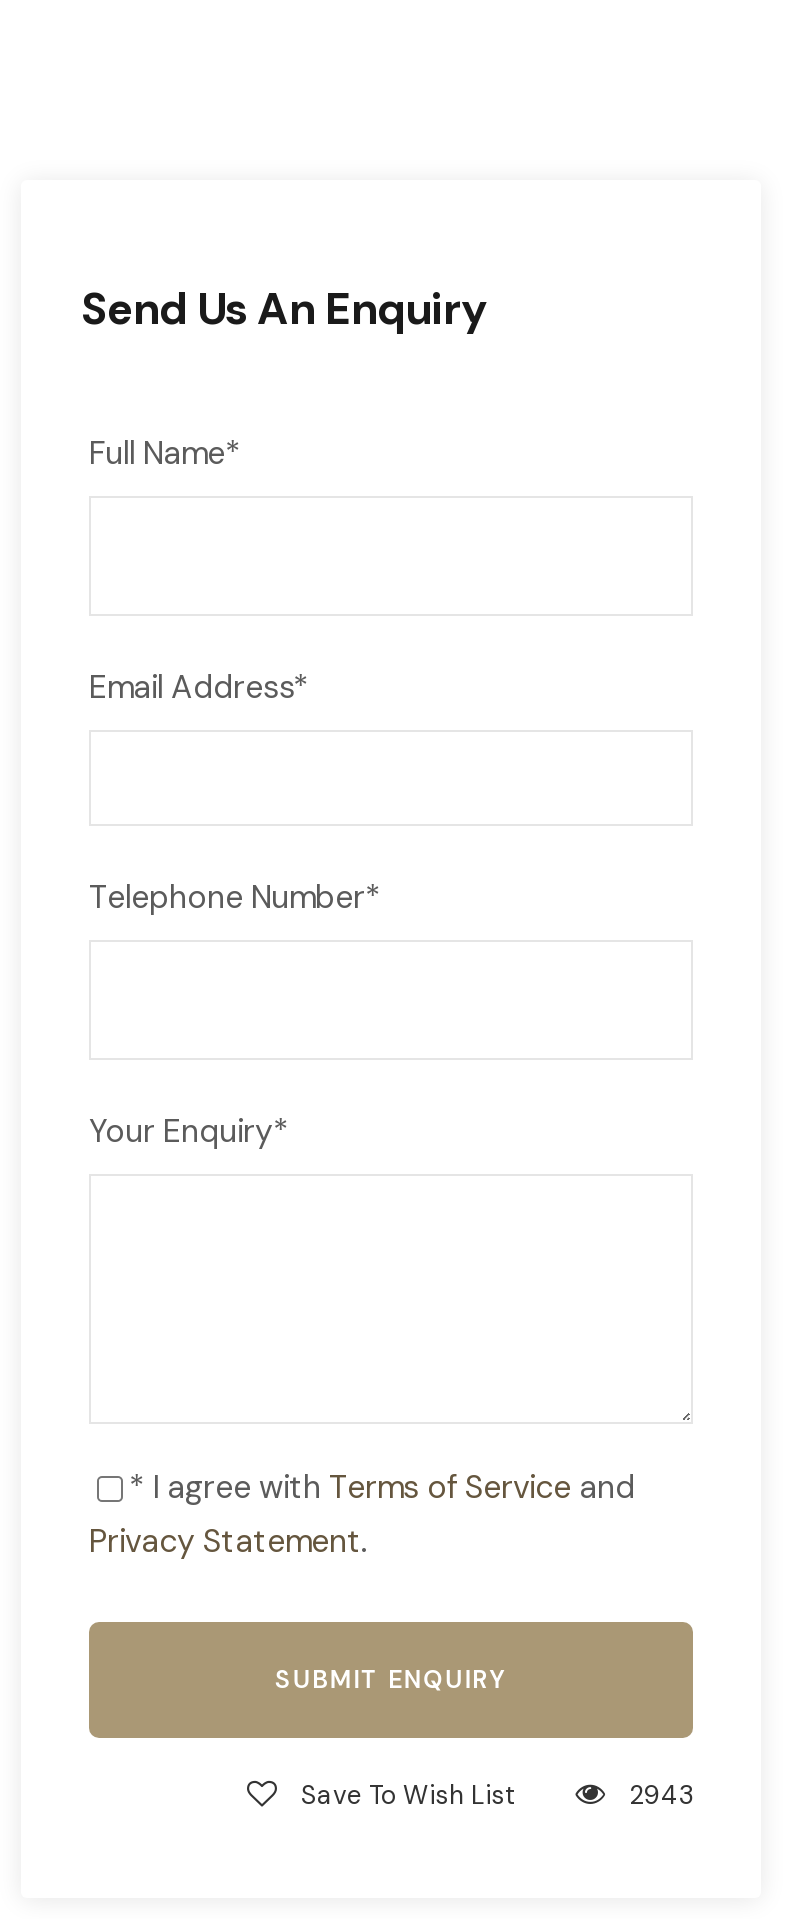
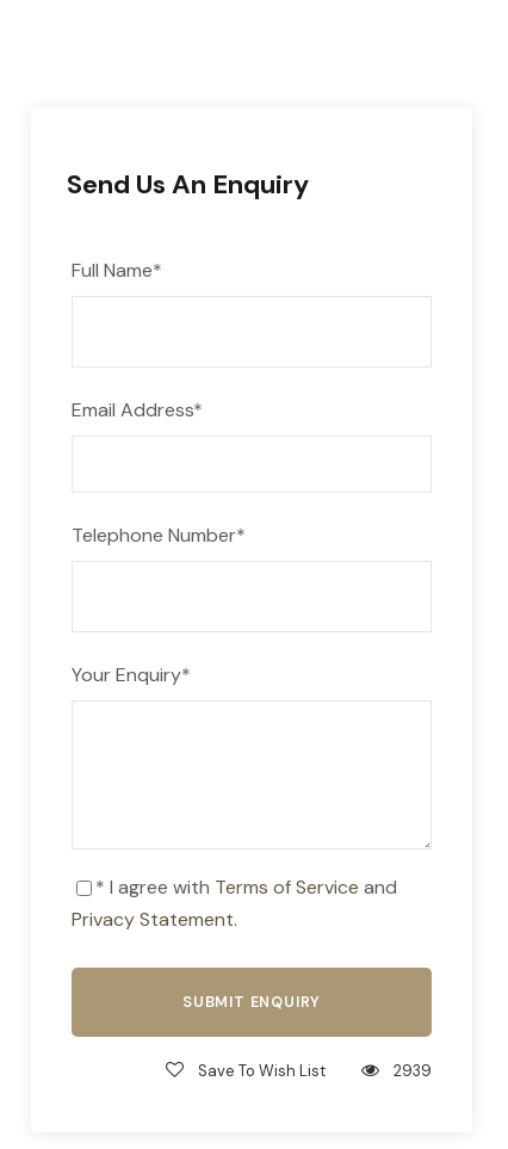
[629,1777,693,1811] 2943 -> [394,1060,432,1081] 2939

